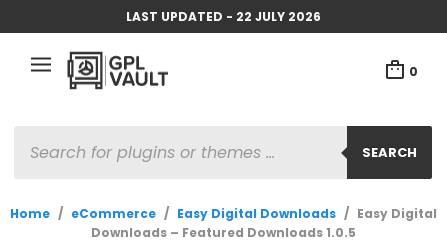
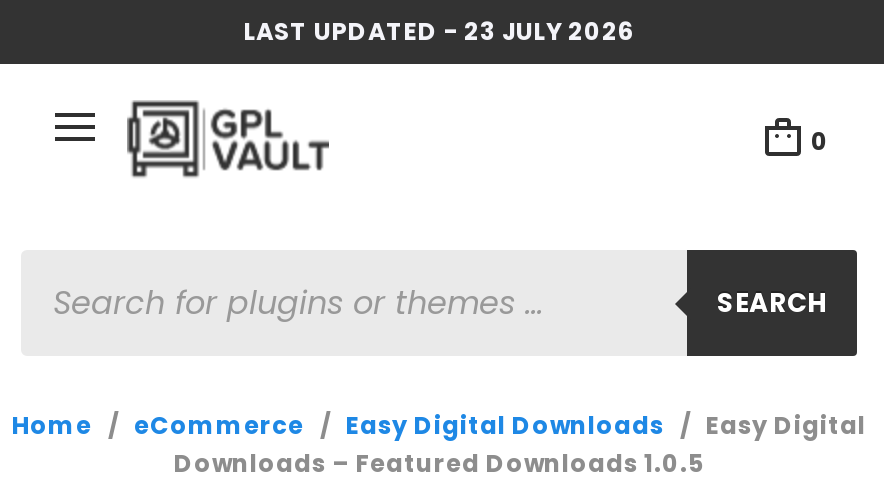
[125,7,320,24] LAST UPDATED - 22 JULY 2026 -> [244,13,634,47] LAST UPDATED - 23 JULY 2026

